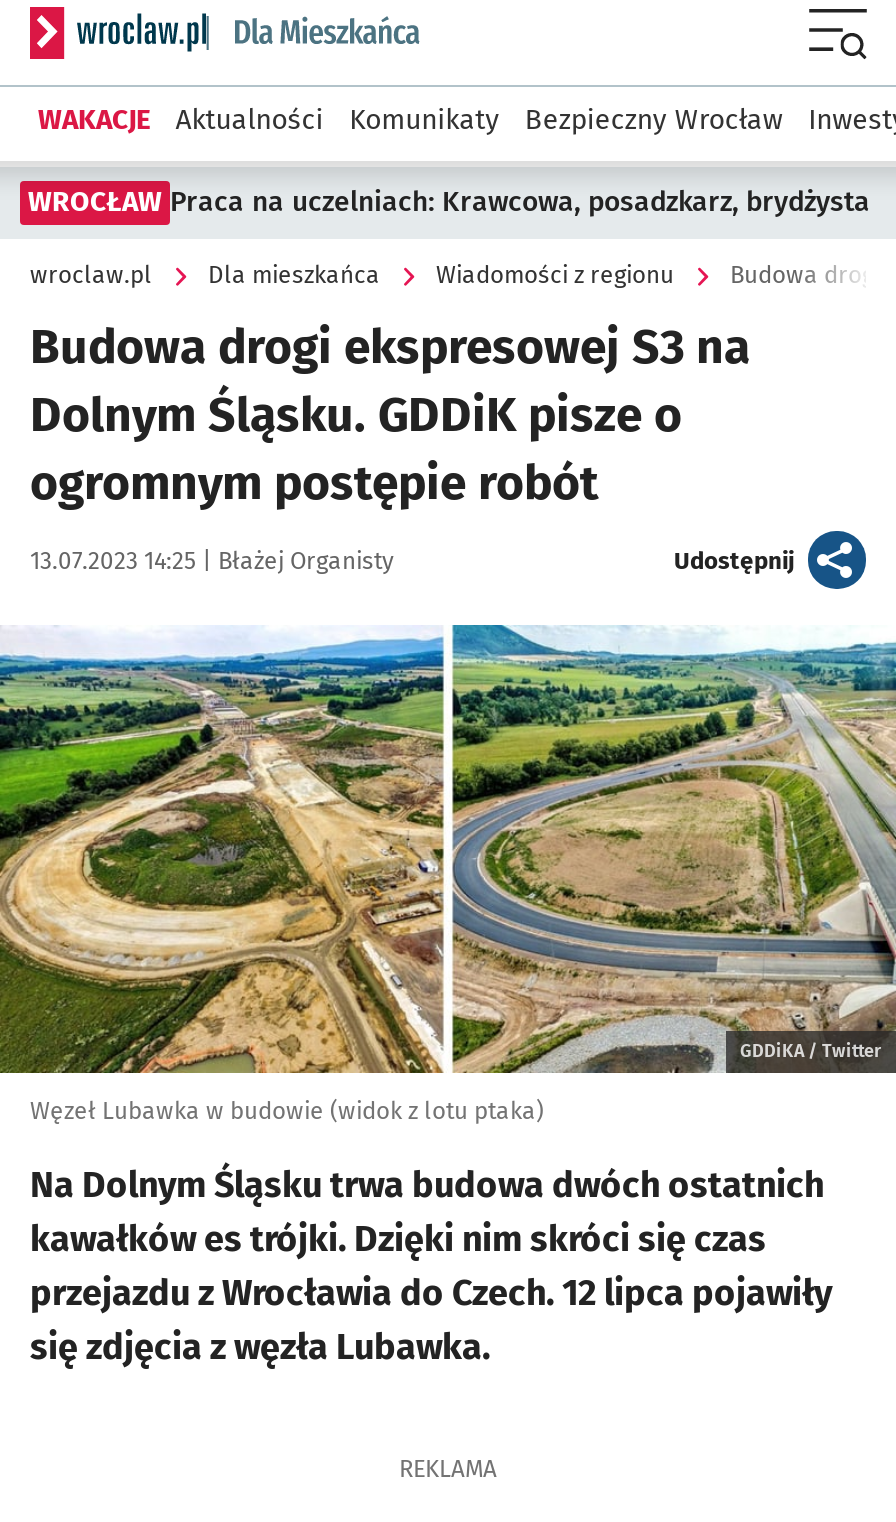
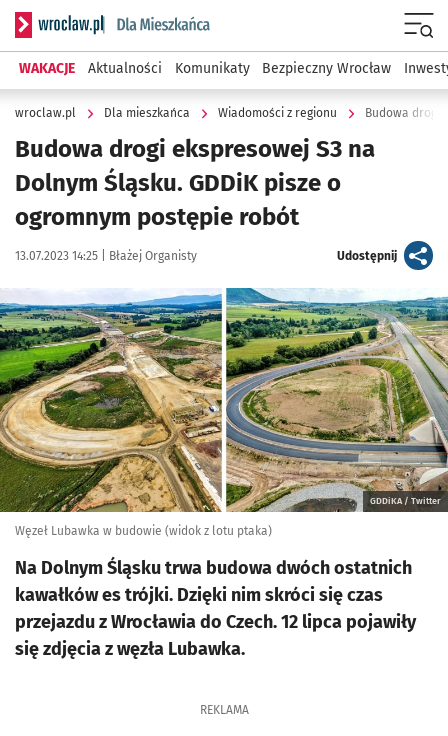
[28,185,870,219] WROCŁAW Praca na uczelniach: Krawcowa, posadzkarz, brydżysta -> none

